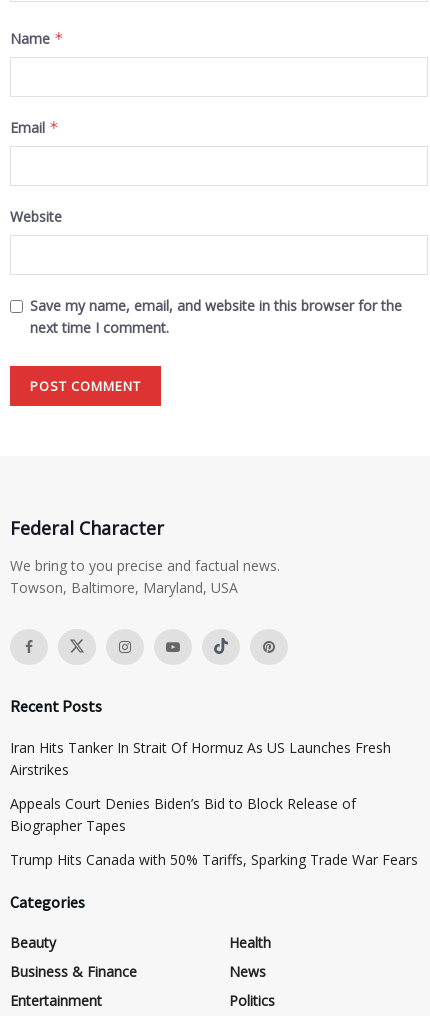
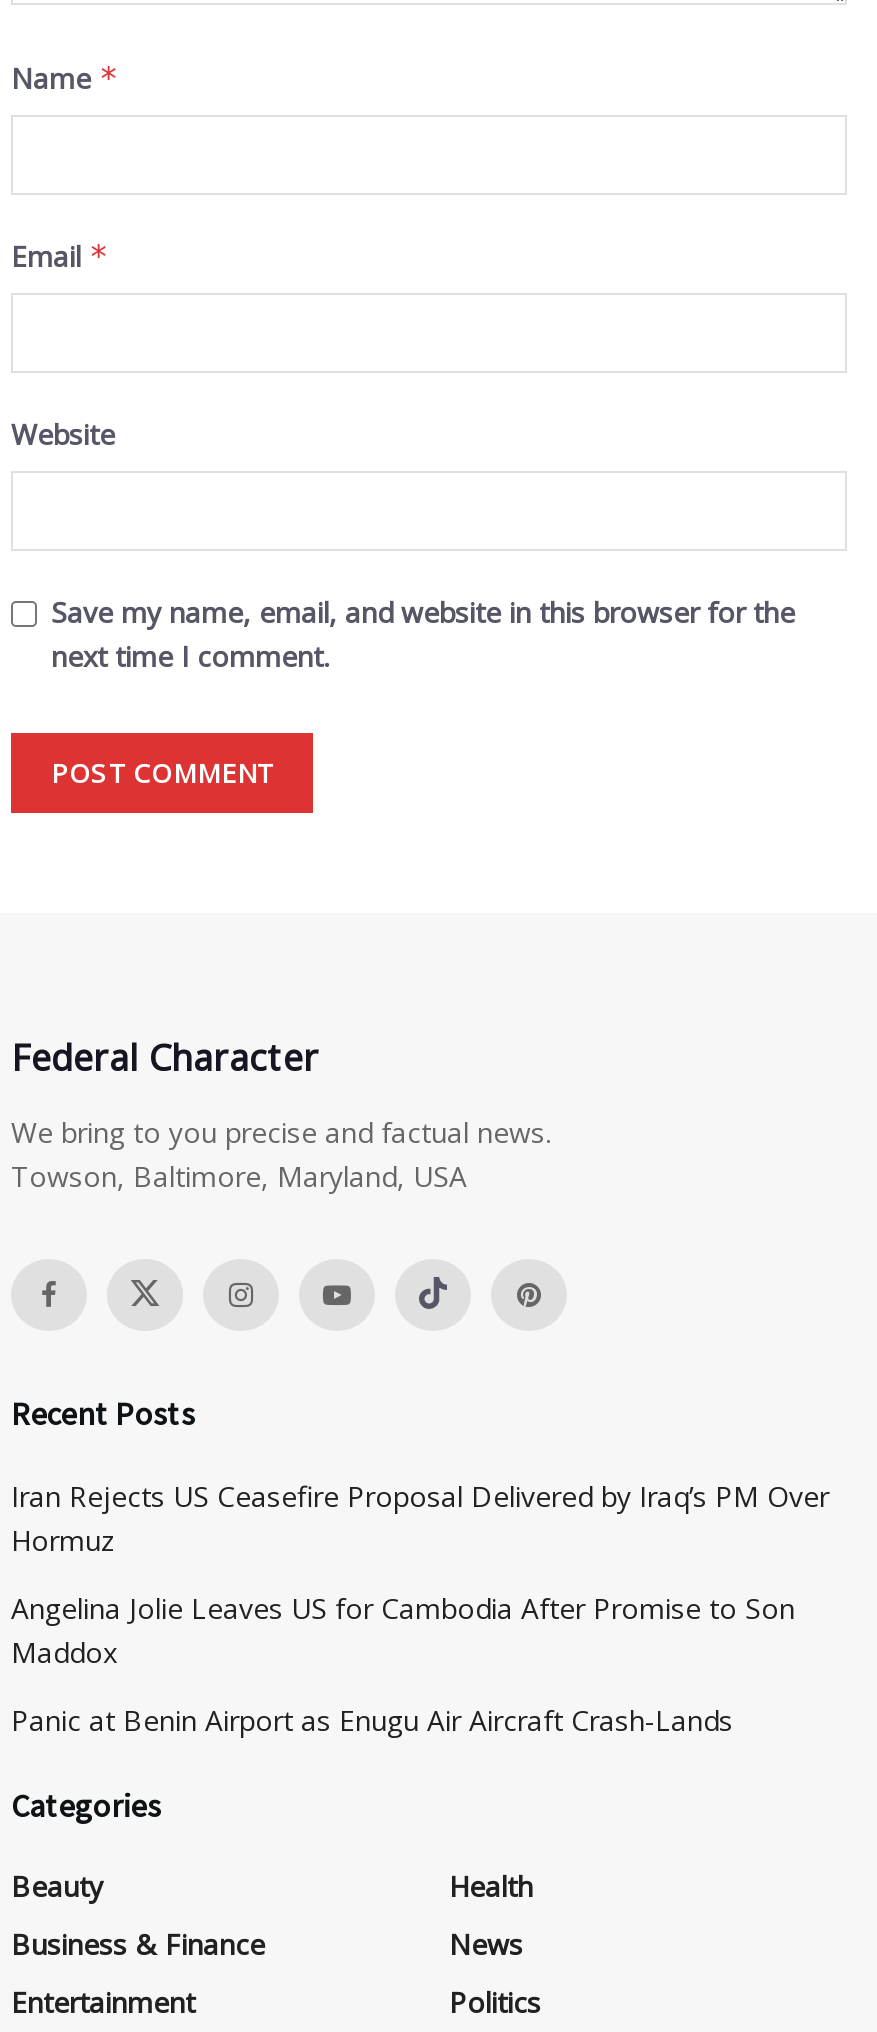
[10,738,391,779] Iran Hits Tanker In Strait Of Hormuz As US Launches Fresh | Airstrikes -> [11,1476,829,1558] Iran Rejects US Ceasefire Proposal Delivered by Iraq’s PM Over | Hormuz
[10,794,356,835] Appeals Court Denies Biden’s Bid to Block Release of | Biographer Tapes -> [11,1588,795,1670] Angelina Jolie Leaves US for Cambodia After Promise to Son | Maddox
[10,850,418,869] Trump Hits Canada with 50% Tariffs, Sparking Trade War Fears -> [11,1700,733,1738] Panic at Benin Airport as Enugu Air Aircraft Crash-Lands

